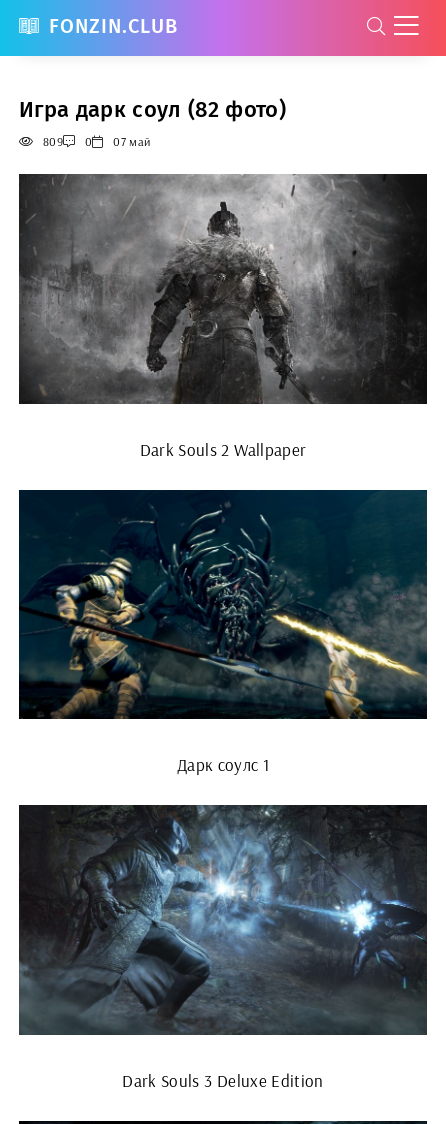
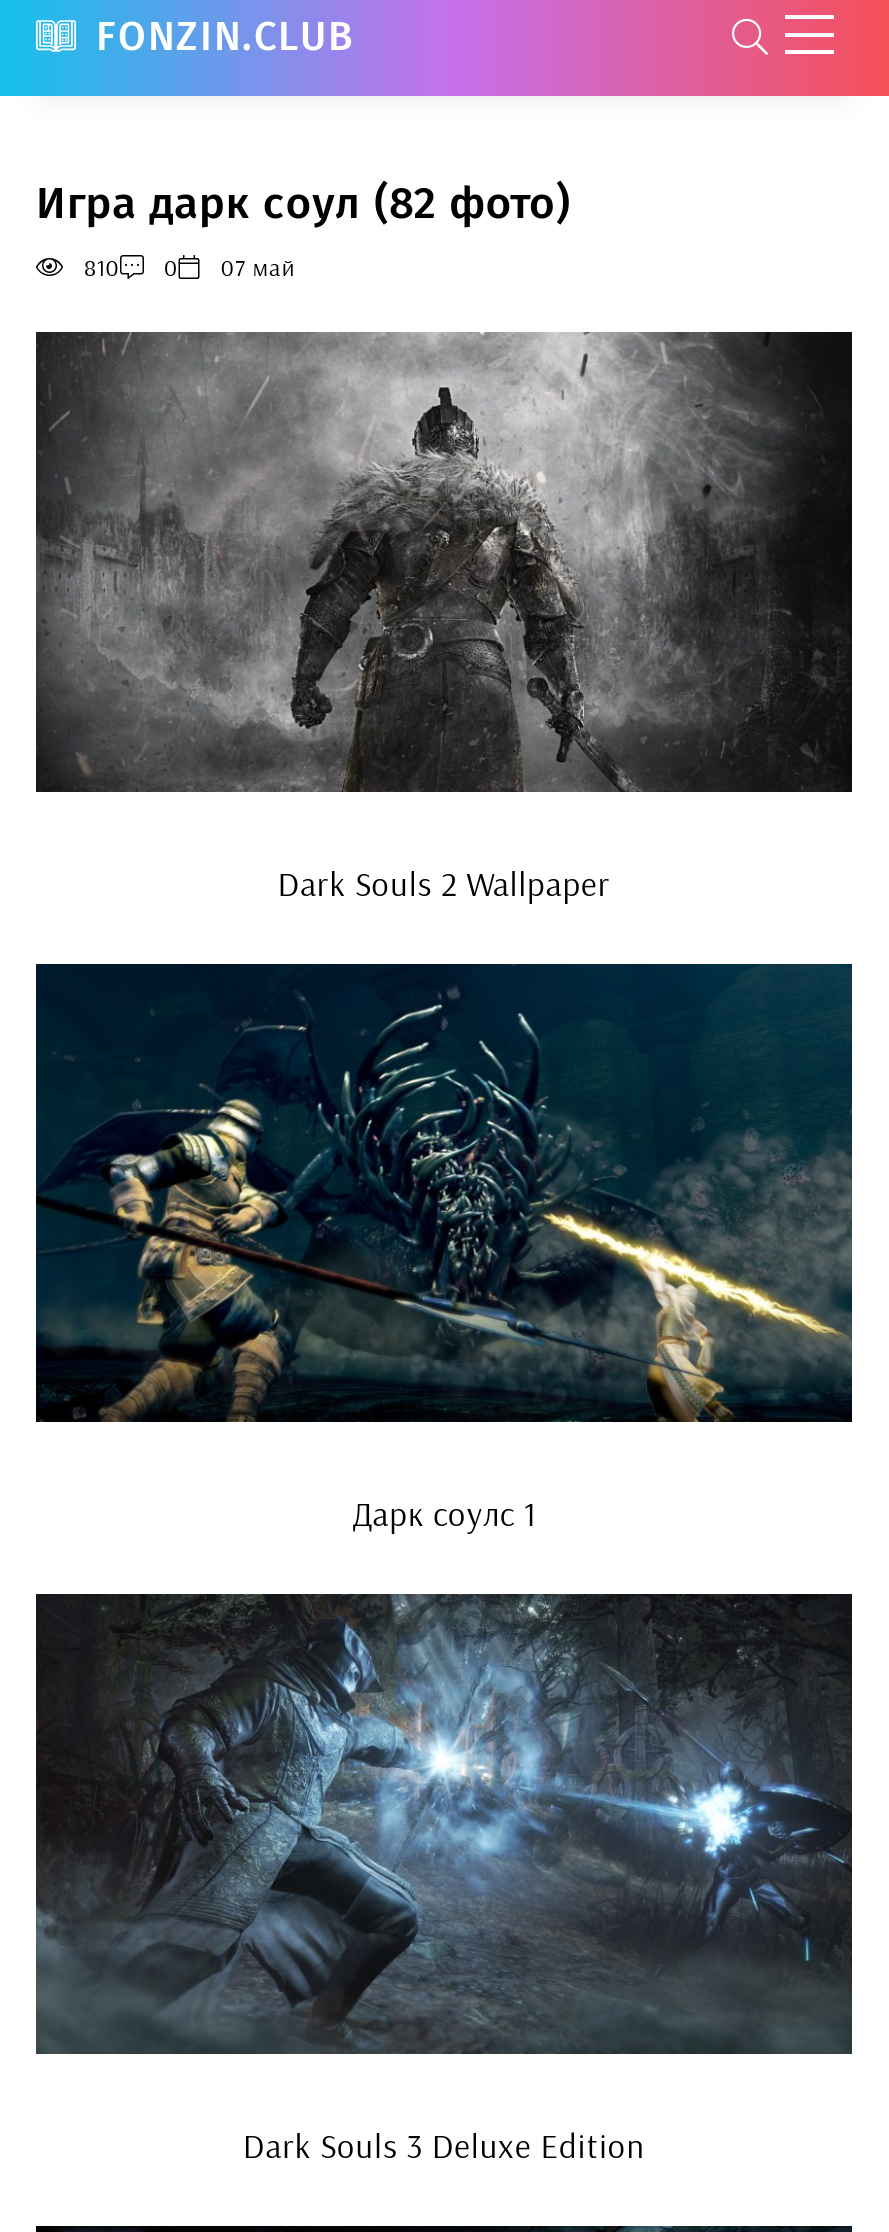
[43,134,150,149] 809 0 07 май -> [84,252,294,282] 810 0 07 май

